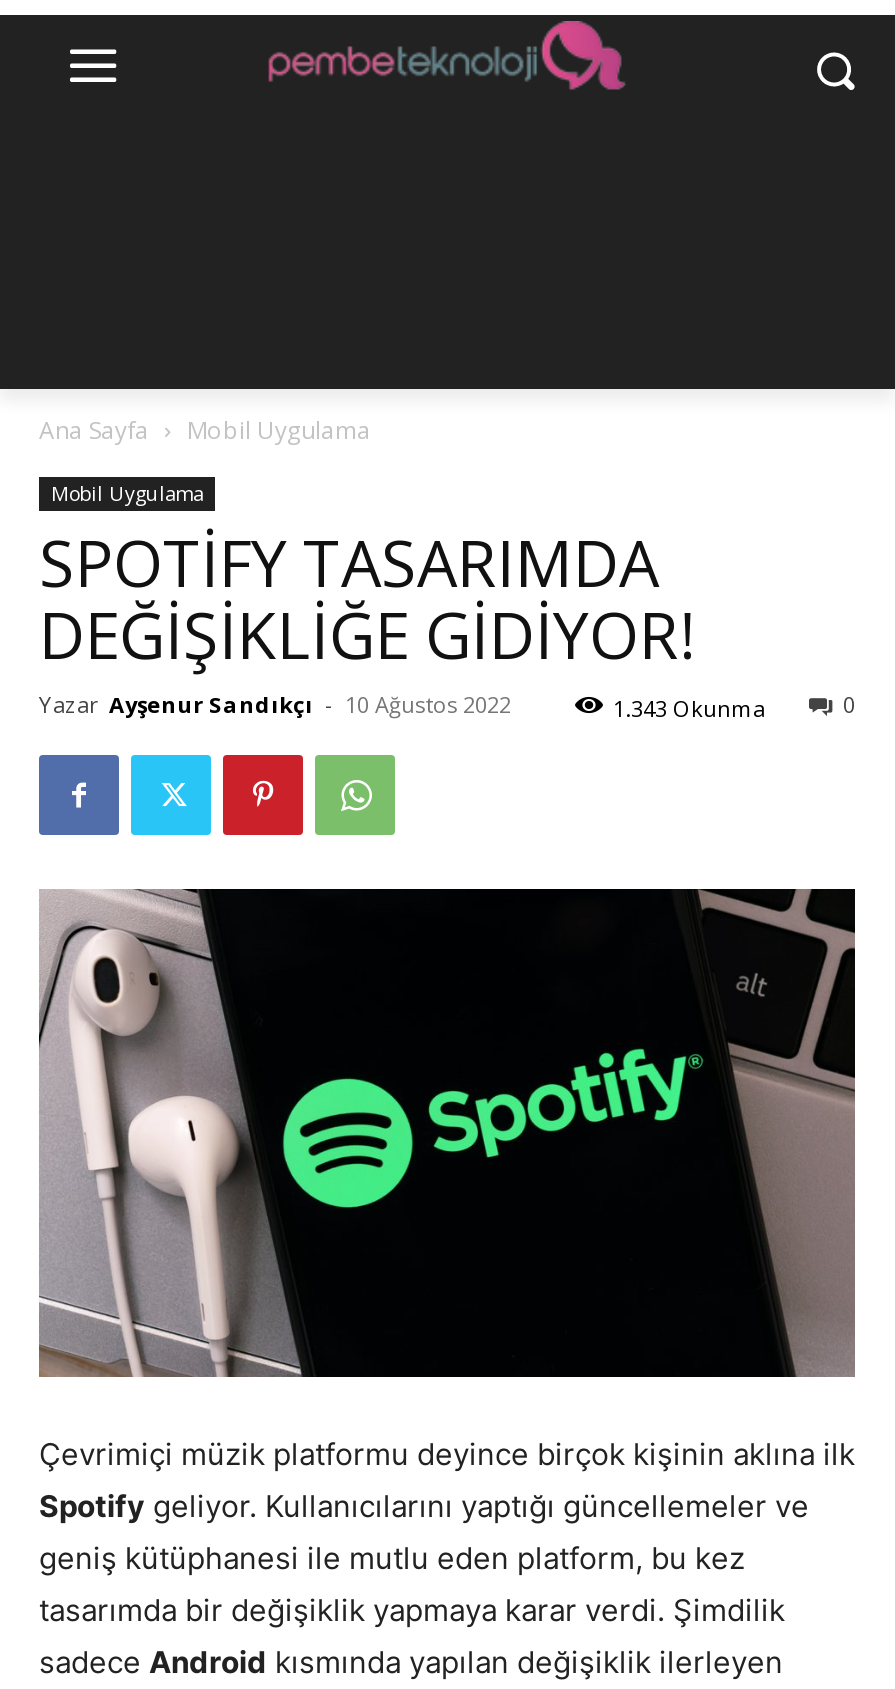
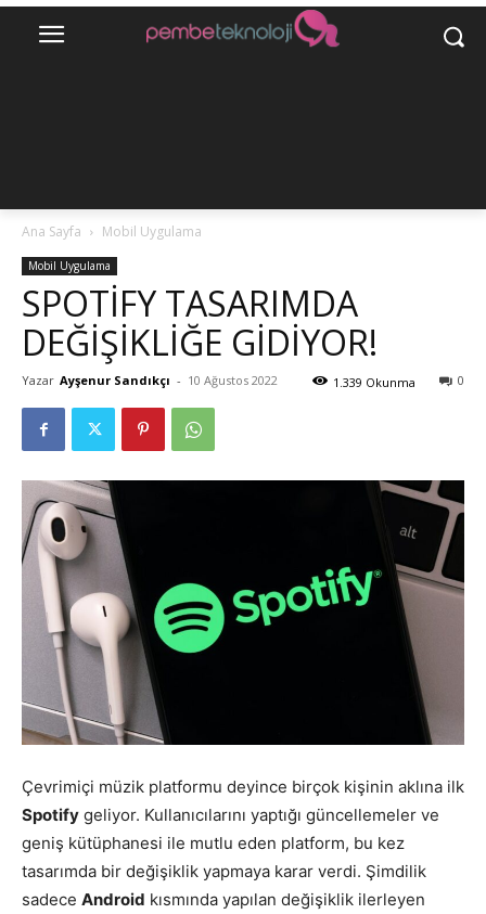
[613,693,765,723] 1.343 Okunma -> [333,374,415,390] 1.339 Okunma

